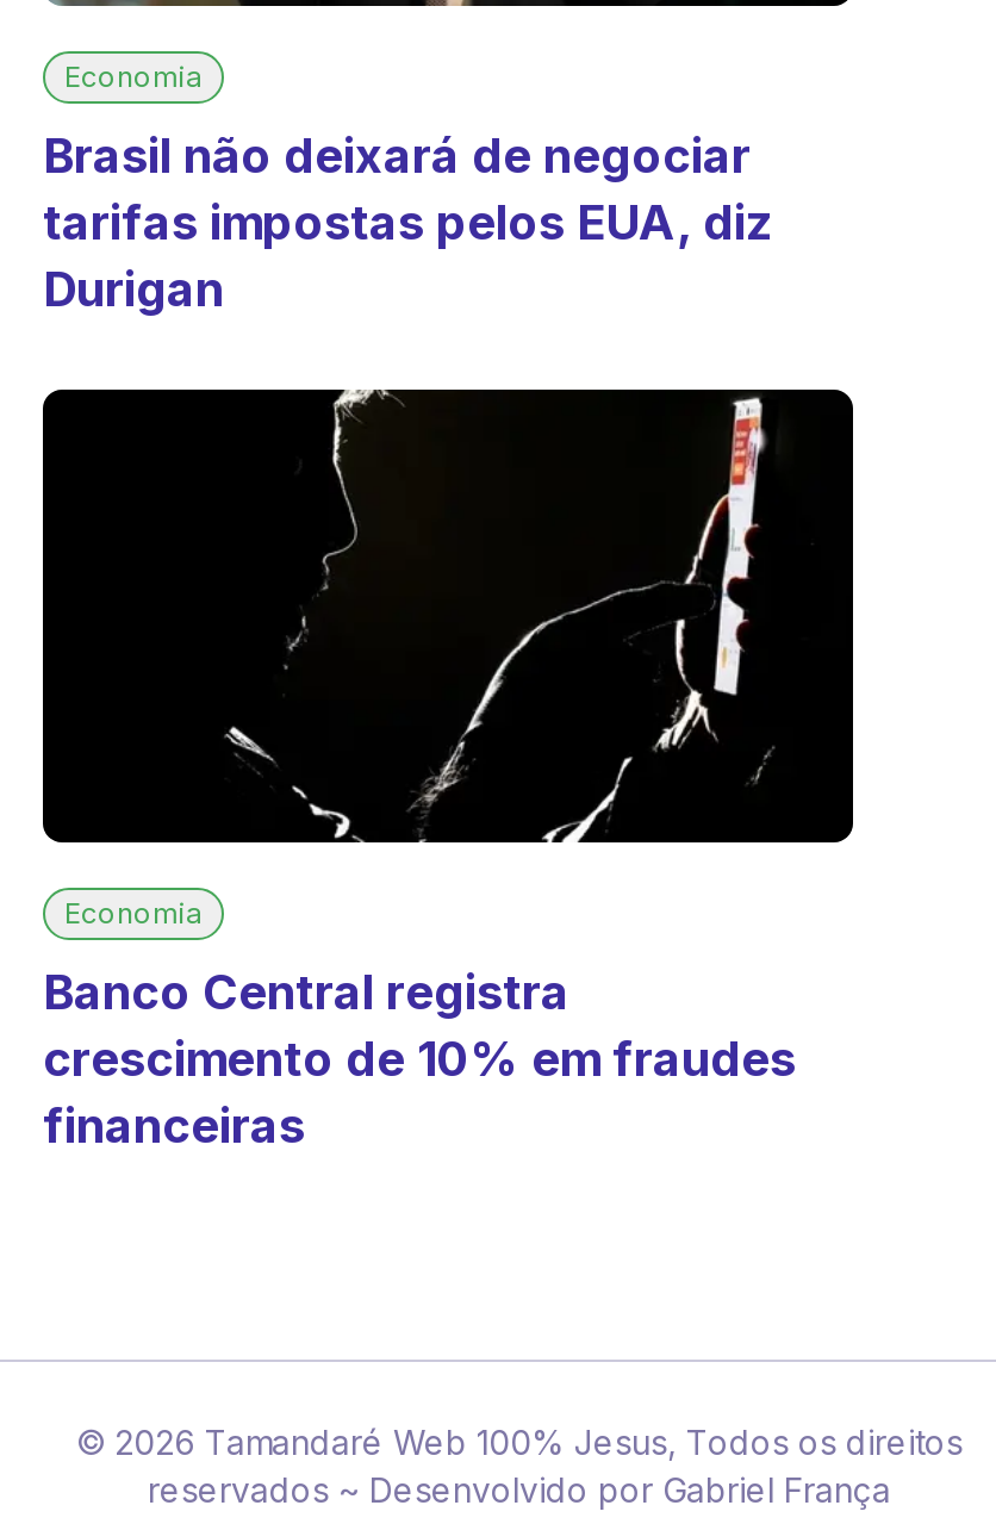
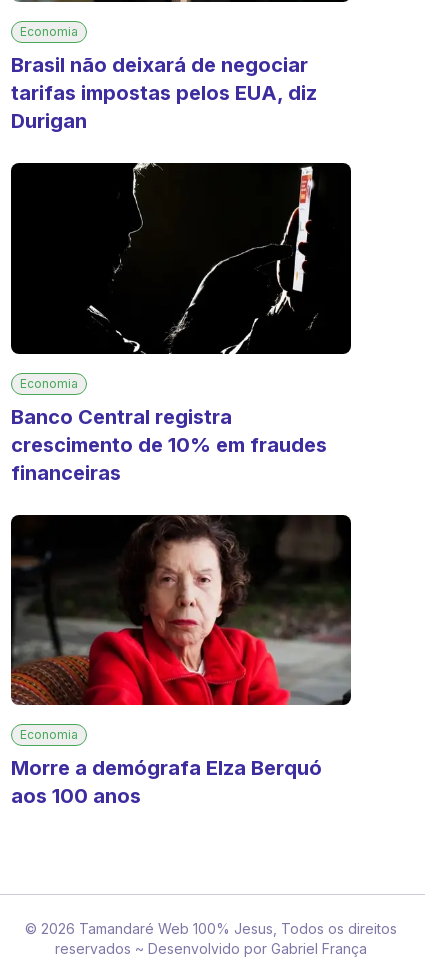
none -> [10,514,352,808] [image] | Economia | Morre a demógrafa Elza Berquó | aos 100 anos

